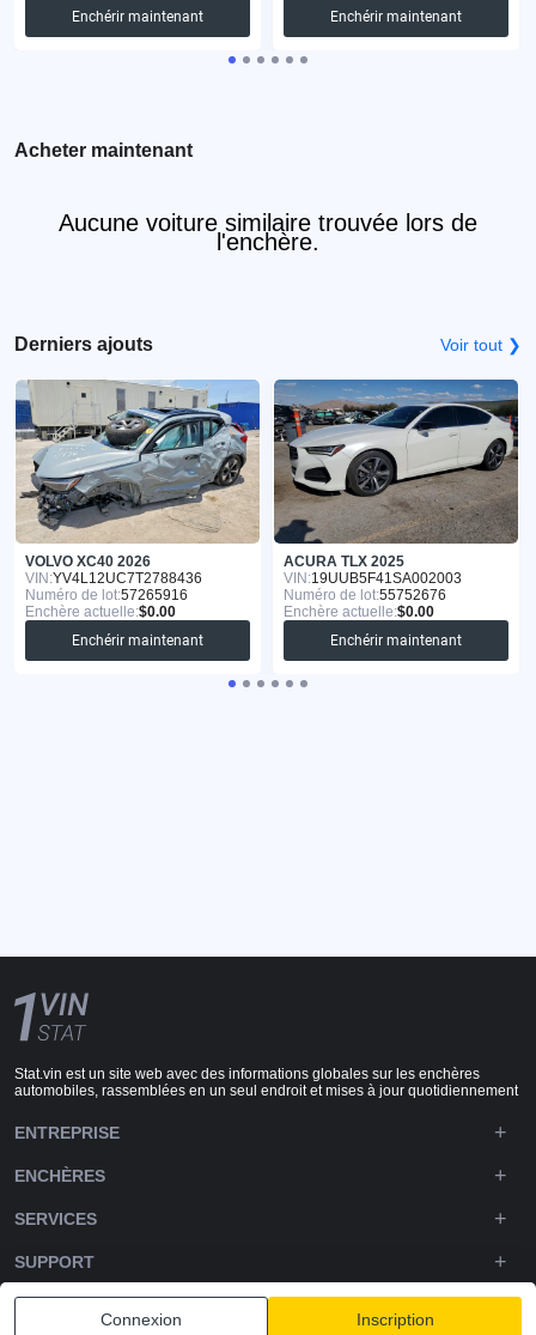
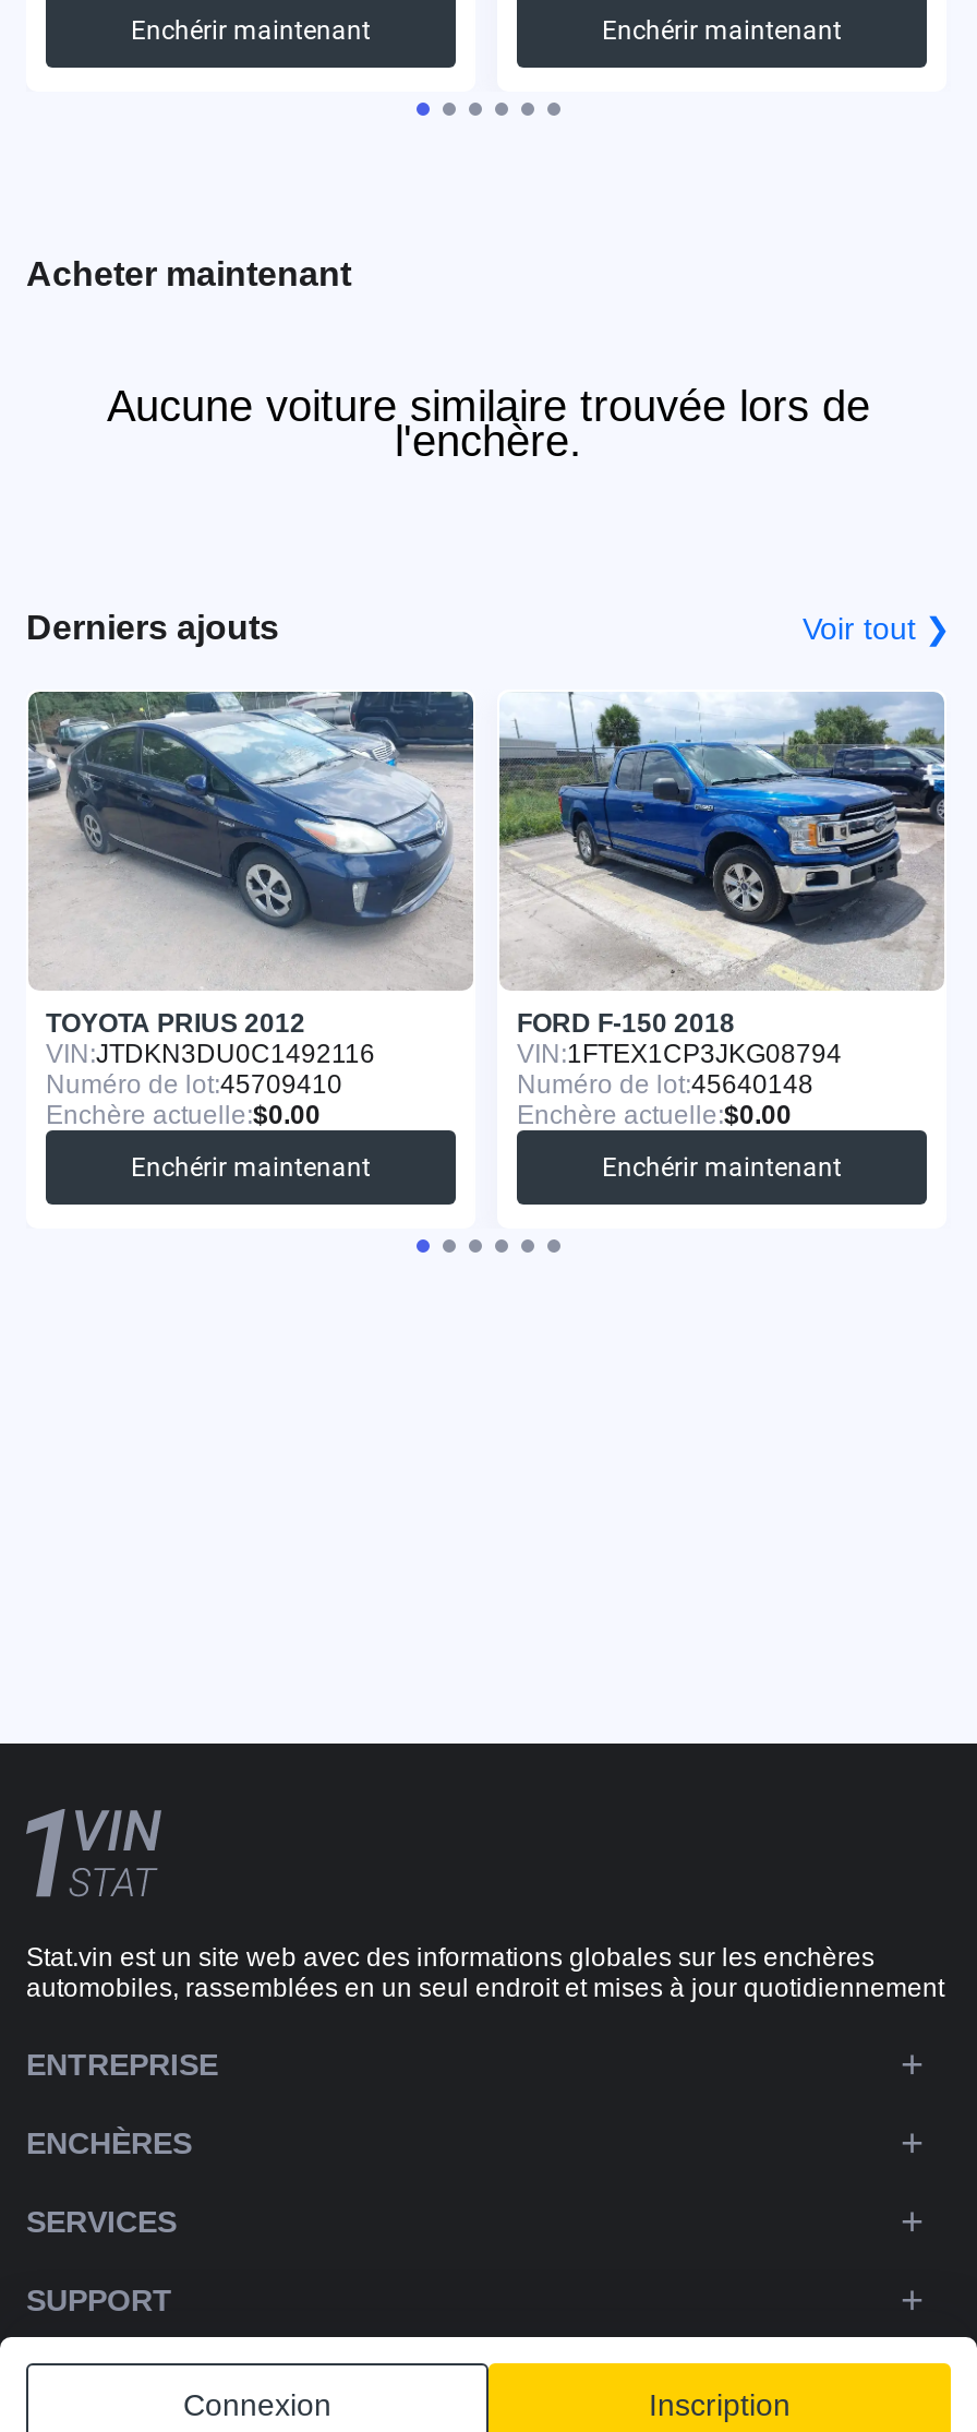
[16,380,261,604] [image] | VOLVO XC40 2026 | VIN: YV4L12UC7T2788436 | Numéro de lot:57265916 -> [28,690,475,1100] [image] | TOYOTA PRIUS 2012 | VIN: JTDKN3DU0C1492116 | Numéro de lot:45709410
[273,378,519,604] [image] | ACURA TLX 2025 | VIN: 19UUB5F41SA002003 | Numéro de lot:55752676 -> [499,692,946,1100] [image] | FORD F-150 2018 | VIN: 1FTEX1CP3JKG08794 | Numéro de lot:45640148

